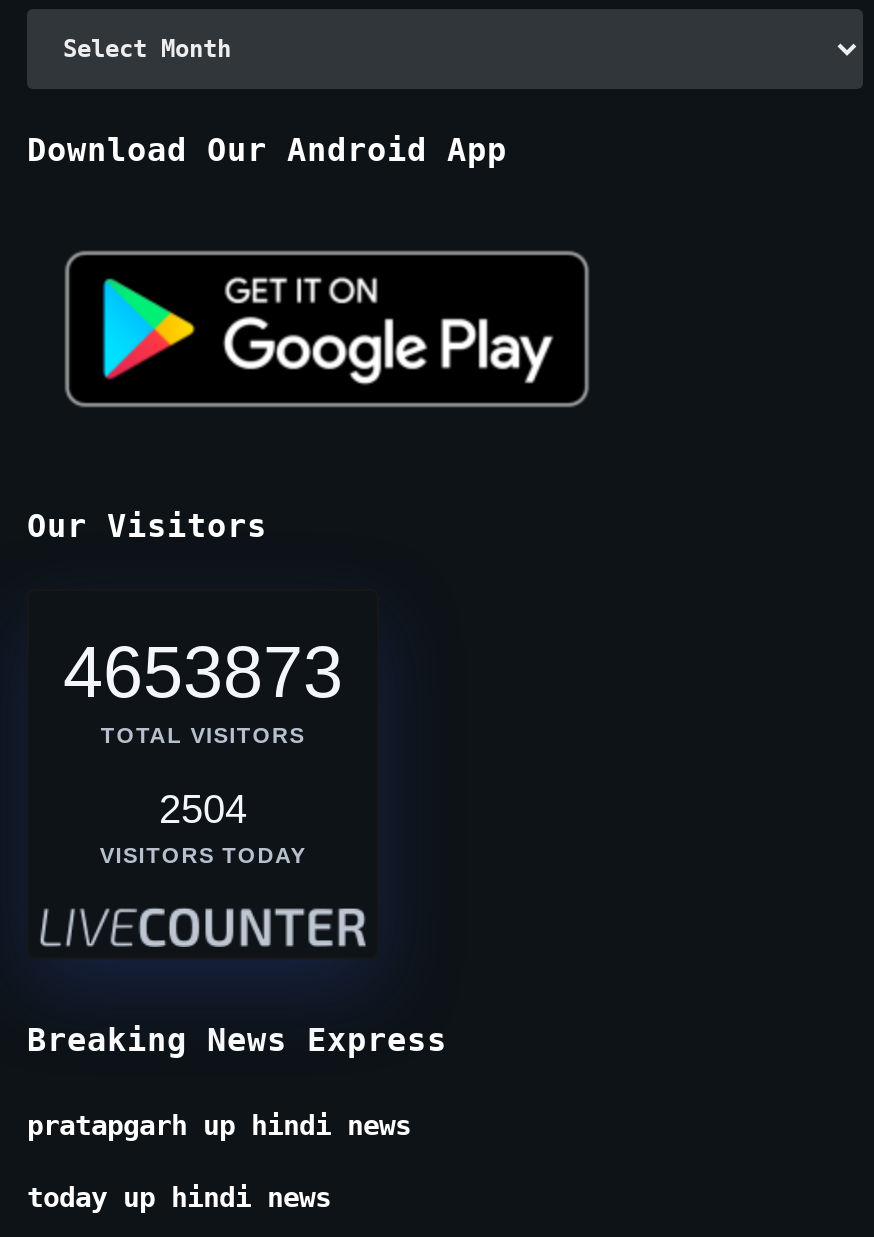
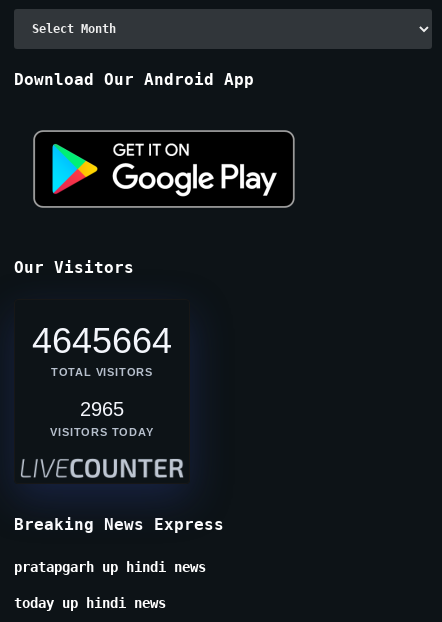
[63,630,343,712] 4653873 -> [32,319,172,360] 4645664
[159,786,247,830] 2504 -> [80,397,124,419] 2965

